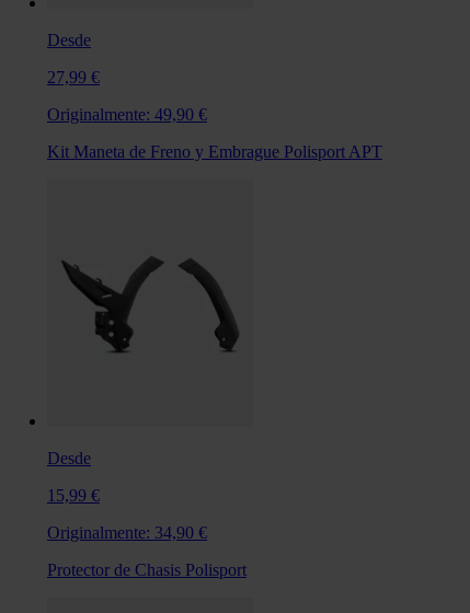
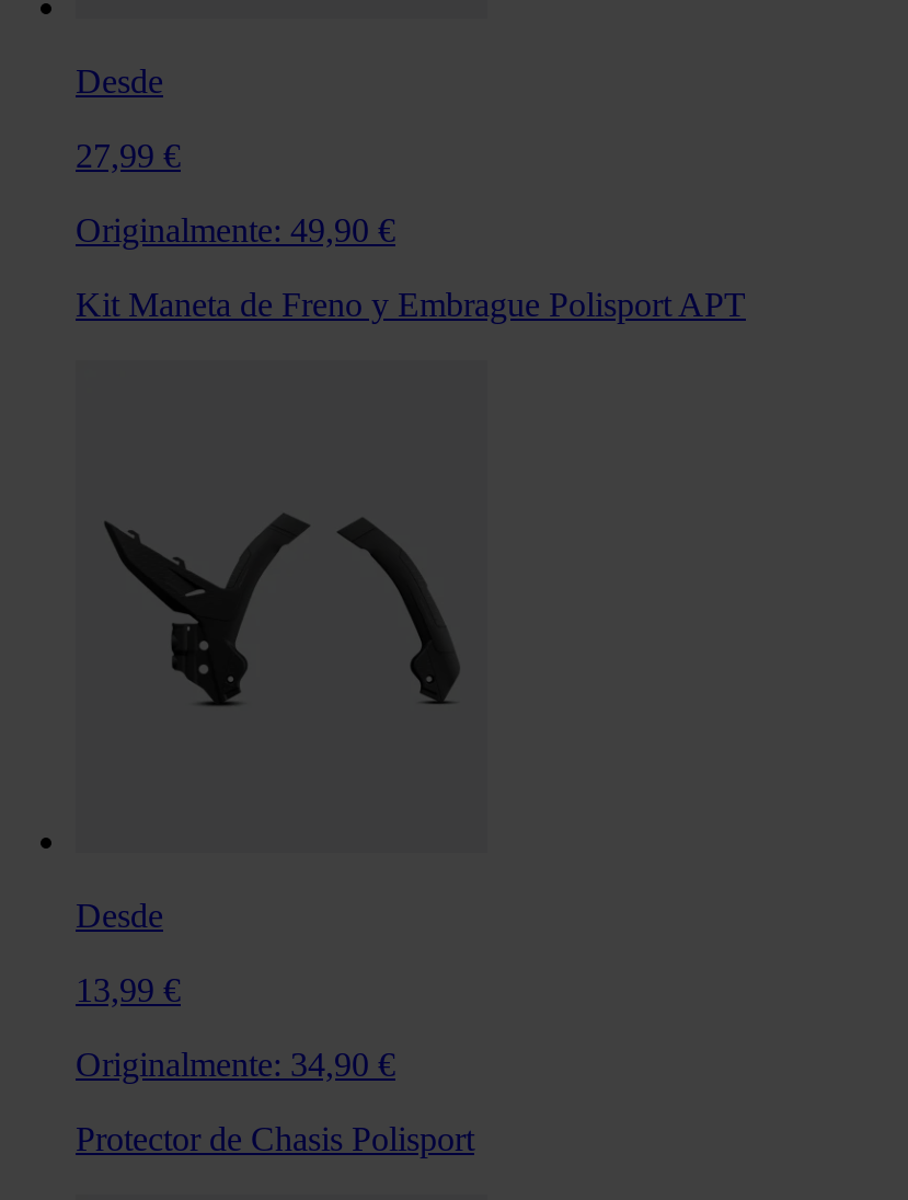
[47,486,100,504] 15,99 € -> [76,972,181,1009] 13,99 €

